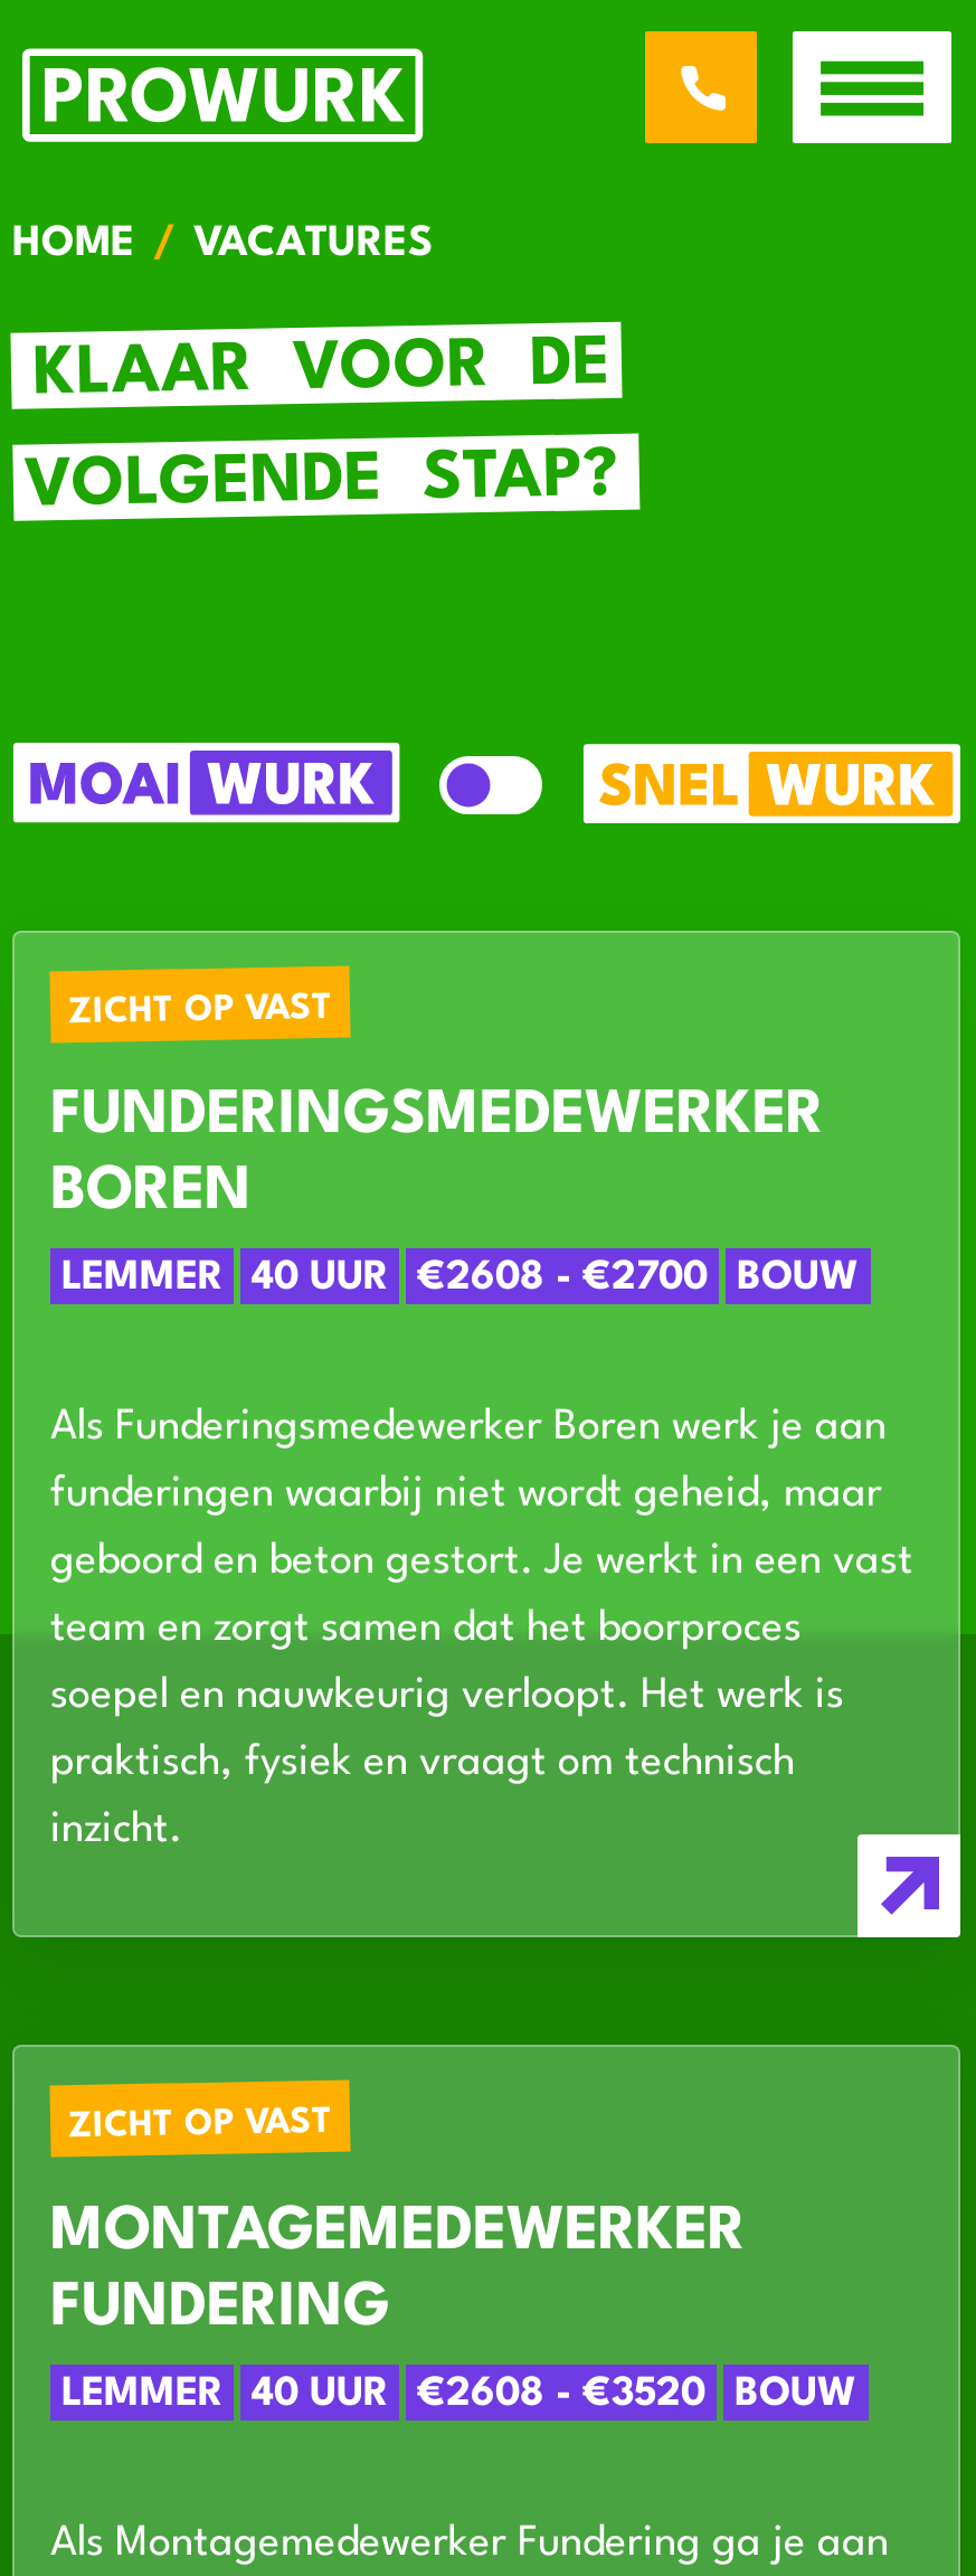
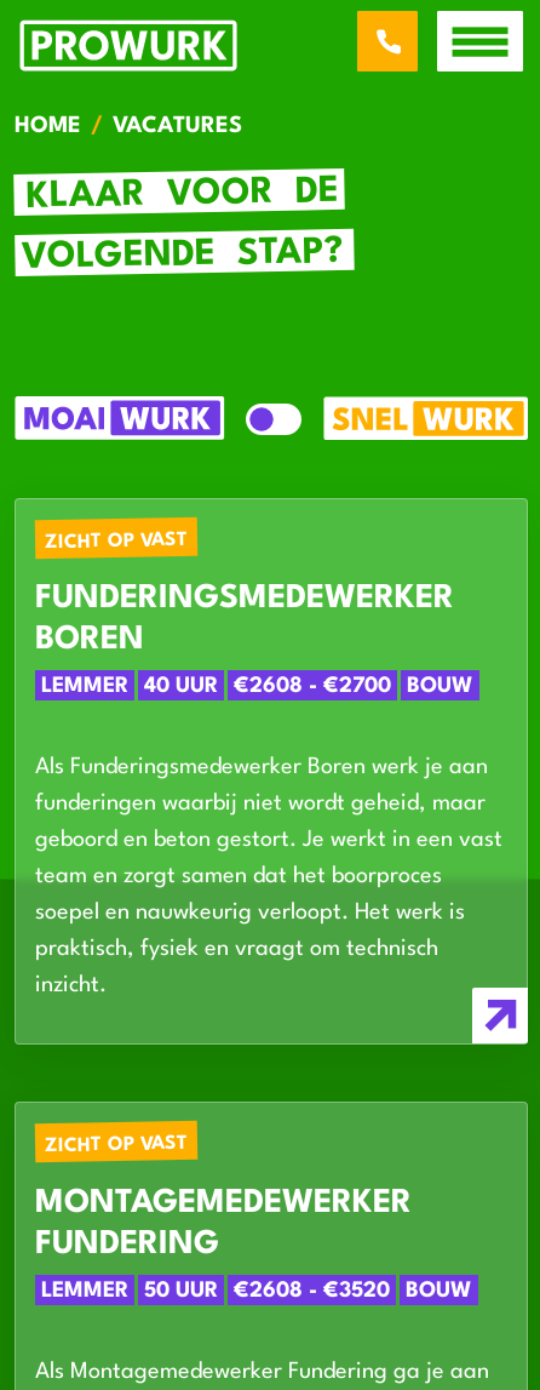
[61,2376,857,2414] LEMMER 40 UUR €2608 - €3520 BOUW -> [41,1281,472,1302] LEMMER 50 UUR €2608 - €3520 BOUW

